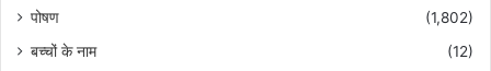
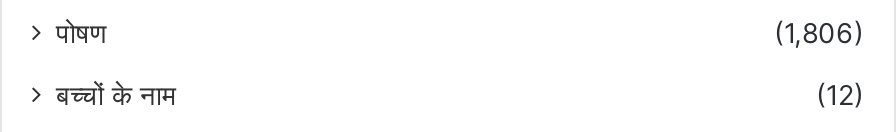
[425,9,473,26] (1,802) -> [774,16,864,48] (1,806)

